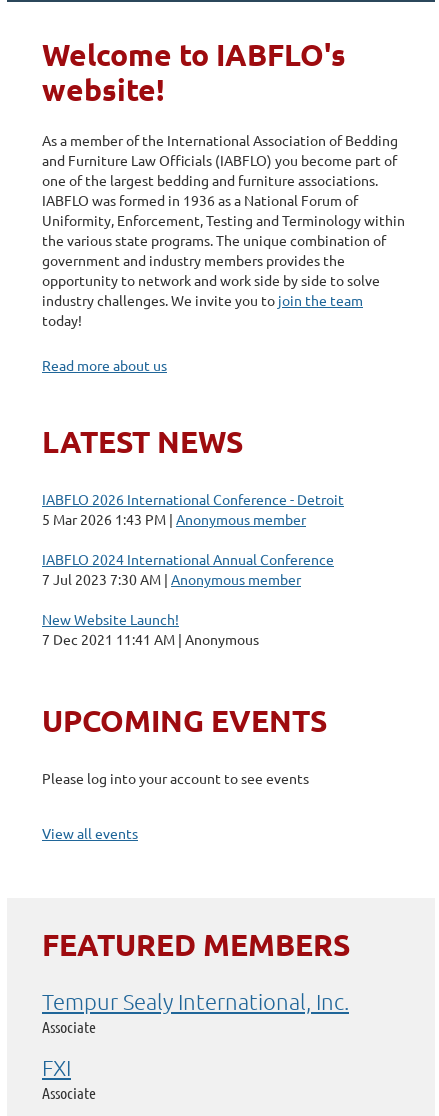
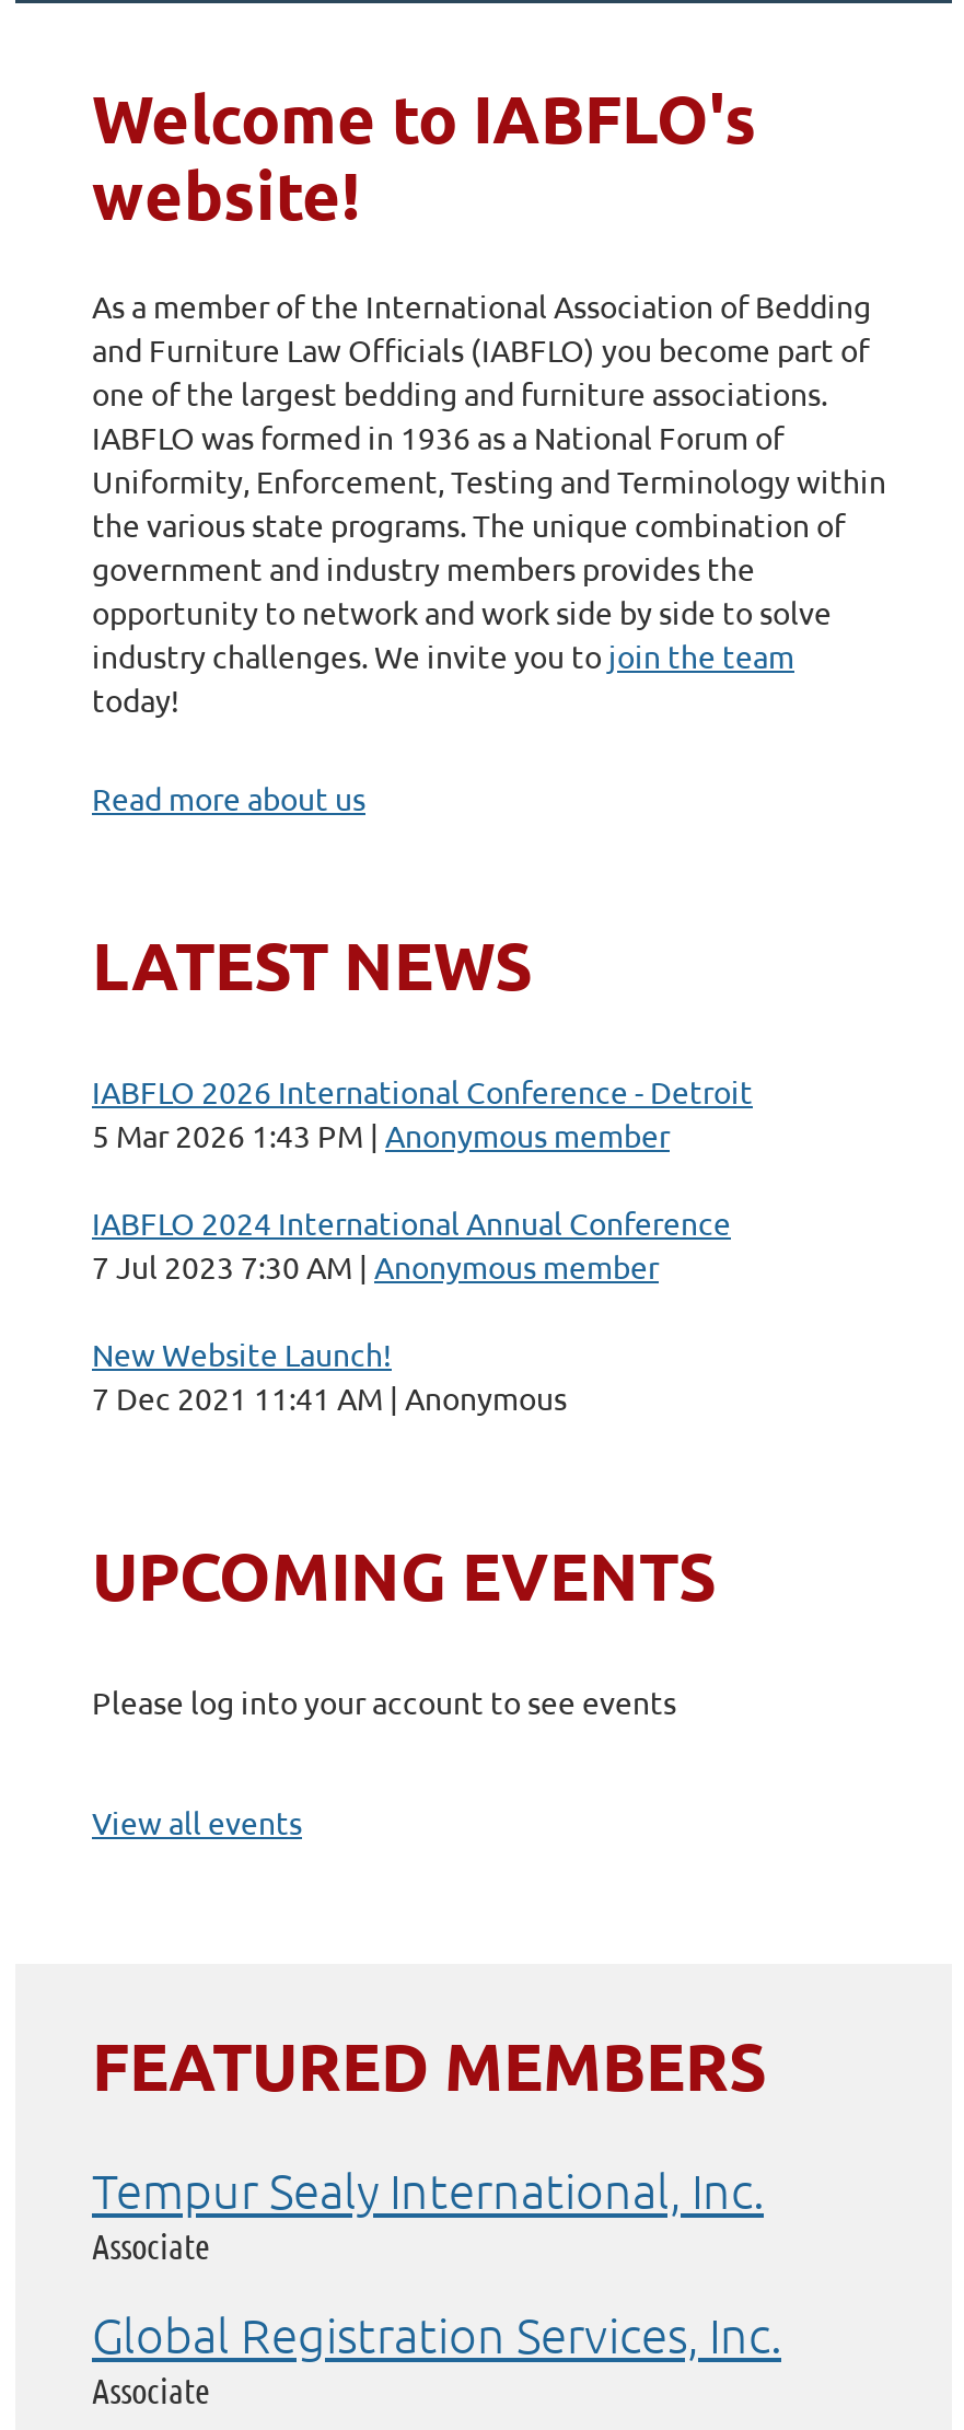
[42,1054,71,1080] FXI -> [92,2305,781,2362] Global Registration Services, Inc.

